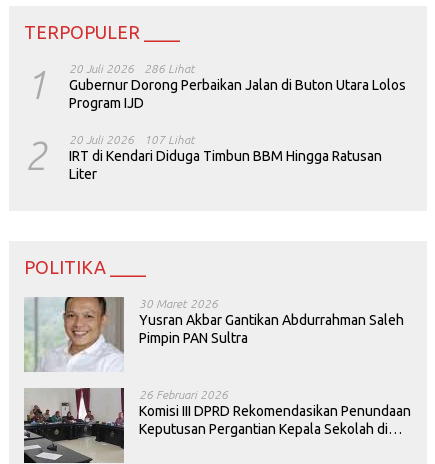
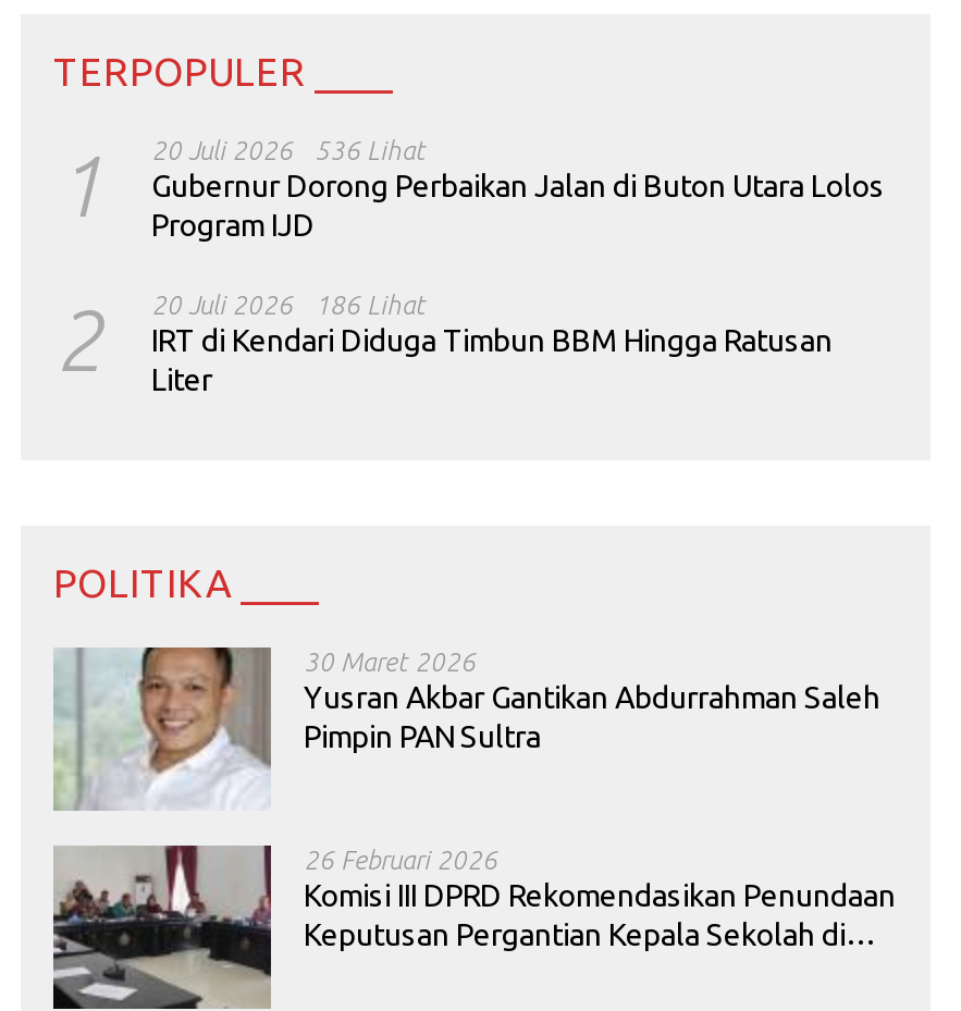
[24,62,406,111] 1 20 Juli 2026 Gubernur Dorong Perbaikan Jalan di Buton Utara Lolos Program IJD 286 Lihat -> [53,135,885,242] 1 20 Juli 2026 Gubernur Dorong Perbaikan Jalan di Buton Utara Lolos Program IJD 536 Lihat
[24,133,382,182] 2 20 Juli 2026 IRT di Kendari Diduga Timbun BBM Hingga Ratusan Liter 107 Lihat -> [53,290,833,396] 2 20 Juli 2026 IRT di Kendari Diduga Timbun BBM Hingga Ratusan Liter 186 Lihat

